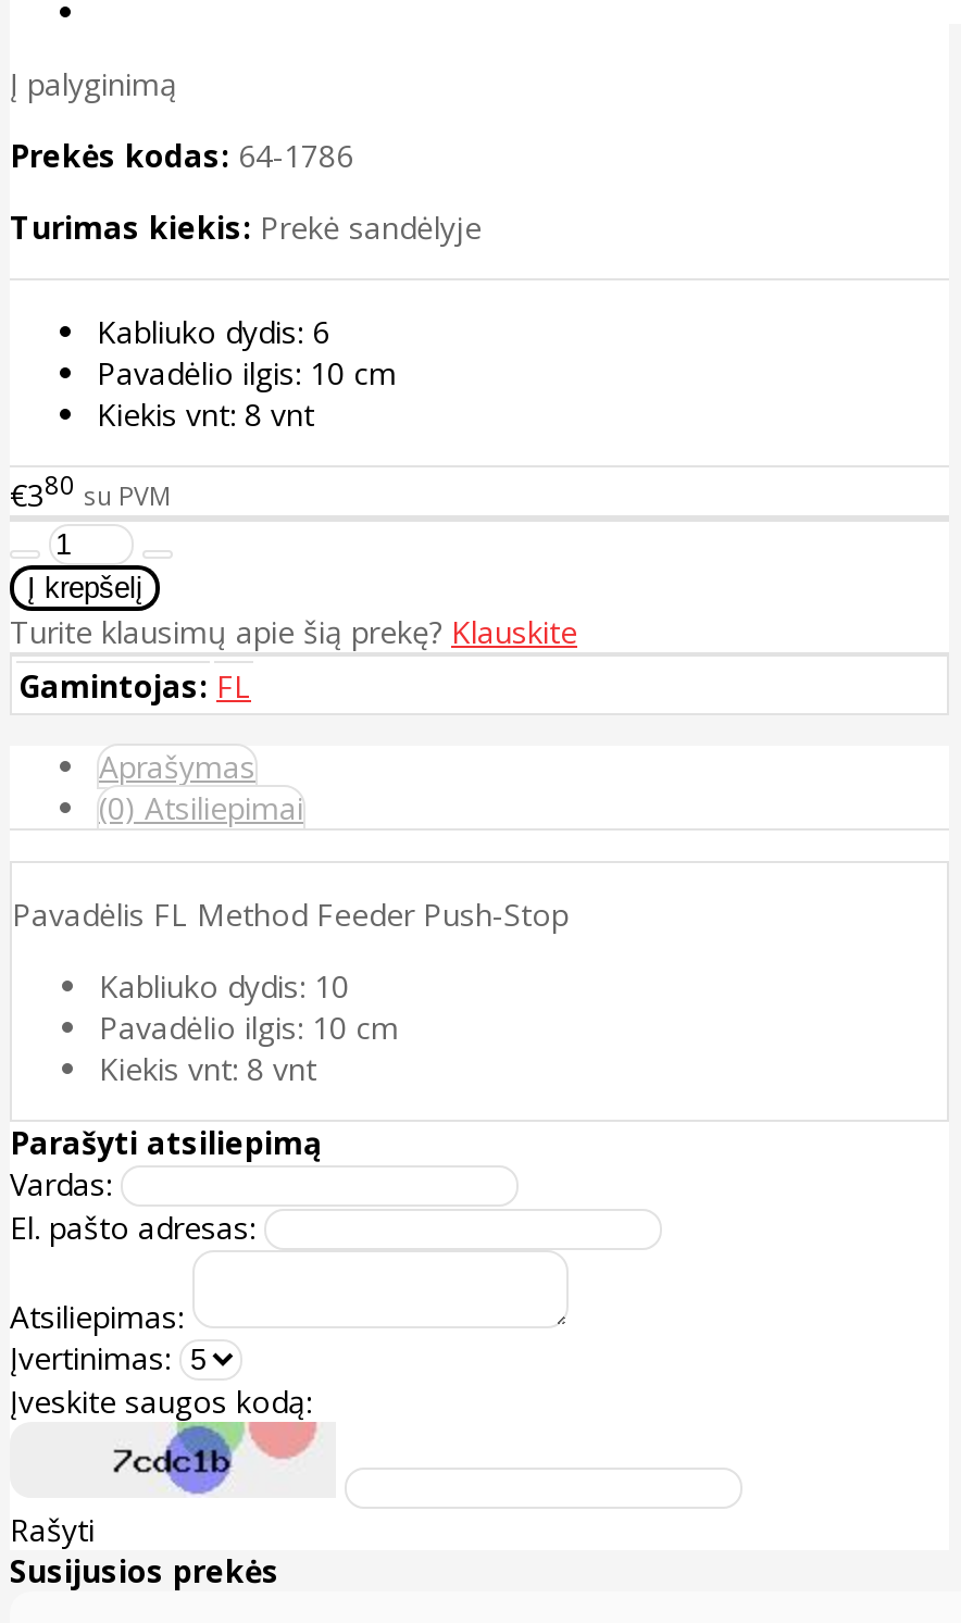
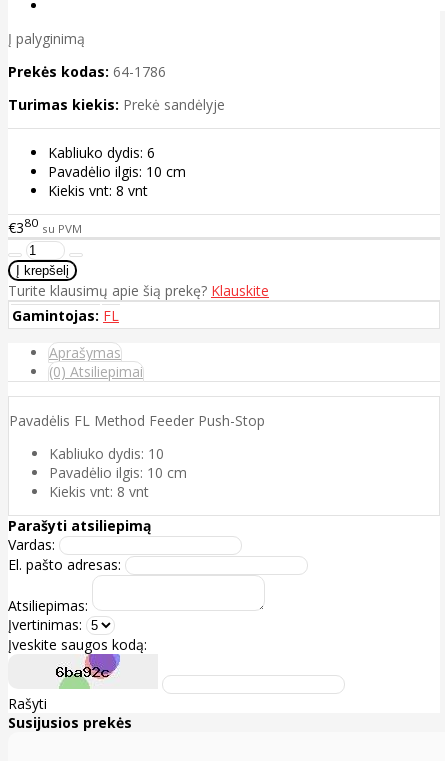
[114,1426,319,1498] [image] -> [55,656,149,690] [image]

